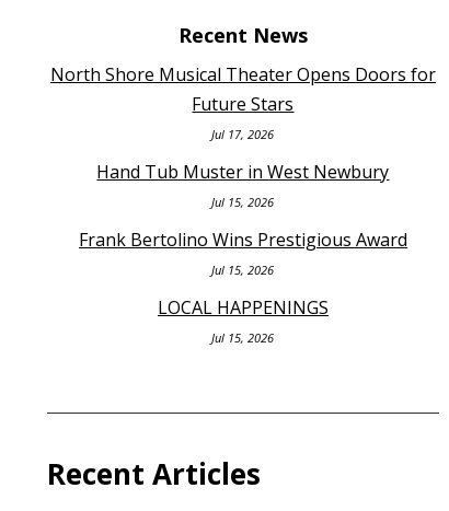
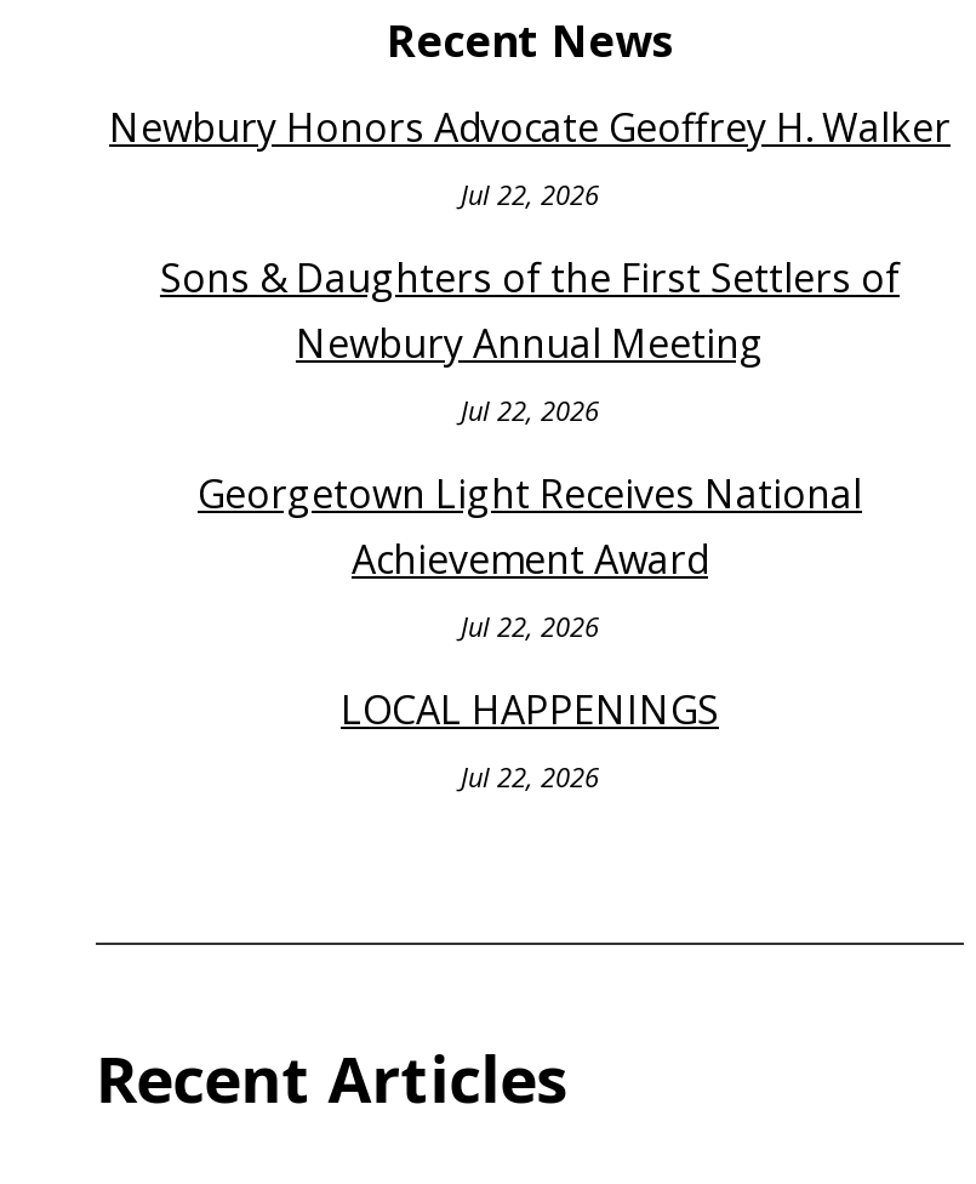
[50,62,436,142] North Shore Musical Theater Opens Doors for | Future Stars | Jul 17, 2026 -> [109,101,951,213] Newbury Honors Advocate Geoffrey H. Walker | Jul 22, 2026
[97,159,389,210] Hand Tub Muster in West Newbury | Jul 15, 2026 -> [160,252,900,429] Sons & Daughters of the First Settlers of | Newbury Annual Meeting | Jul 22, 2026
[79,227,407,278] Frank Bertolino Wins Prestigious Award | Jul 15, 2026 -> [198,468,862,645] Georgetown Light Receives National | Achievement Award | Jul 22, 2026
[212,329,274,345] Jul 15, 2026 -> [461,759,599,795] Jul 22, 2026

